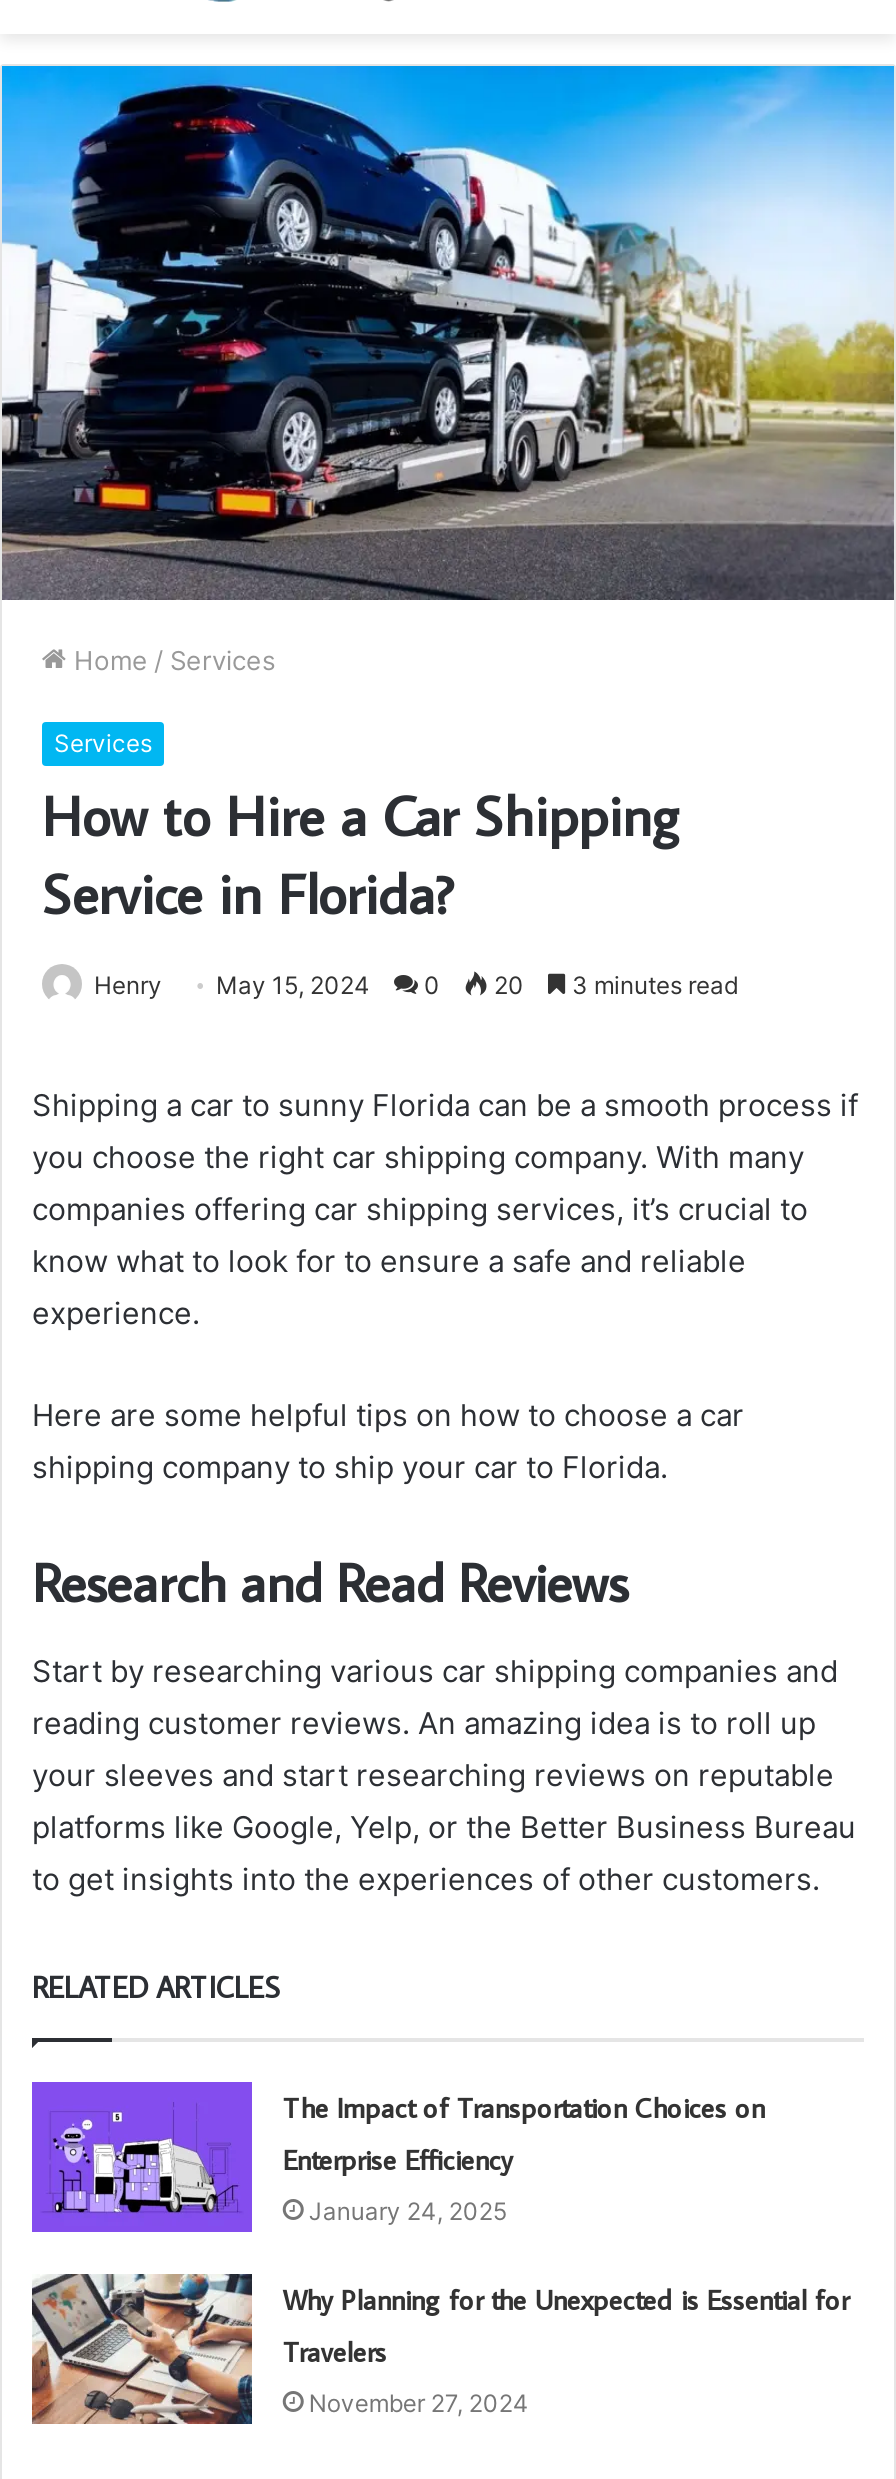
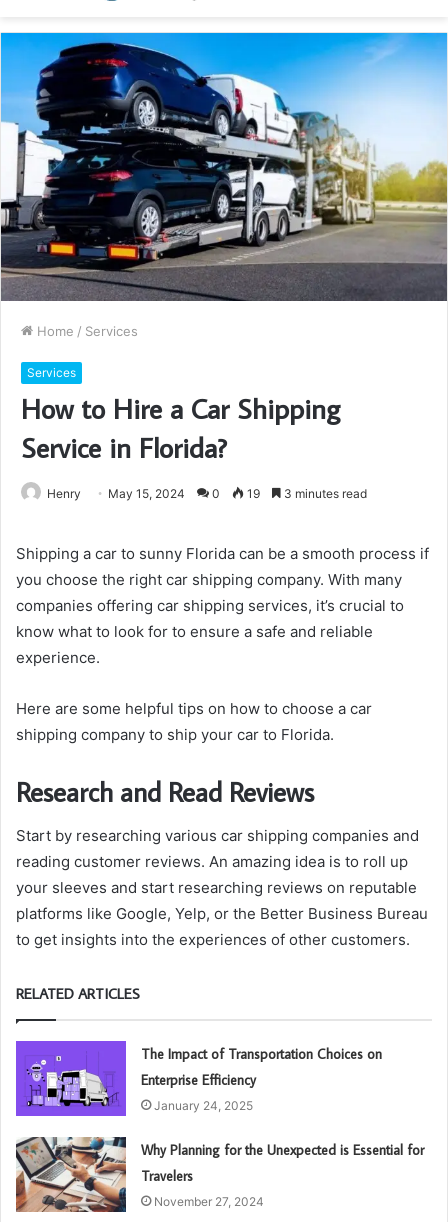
[94,971,738,1001] Henry May 15, 2024 0 20 3 minutes read -> [47,486,367,501] Henry May 15, 2024 0 19 3 minutes read

